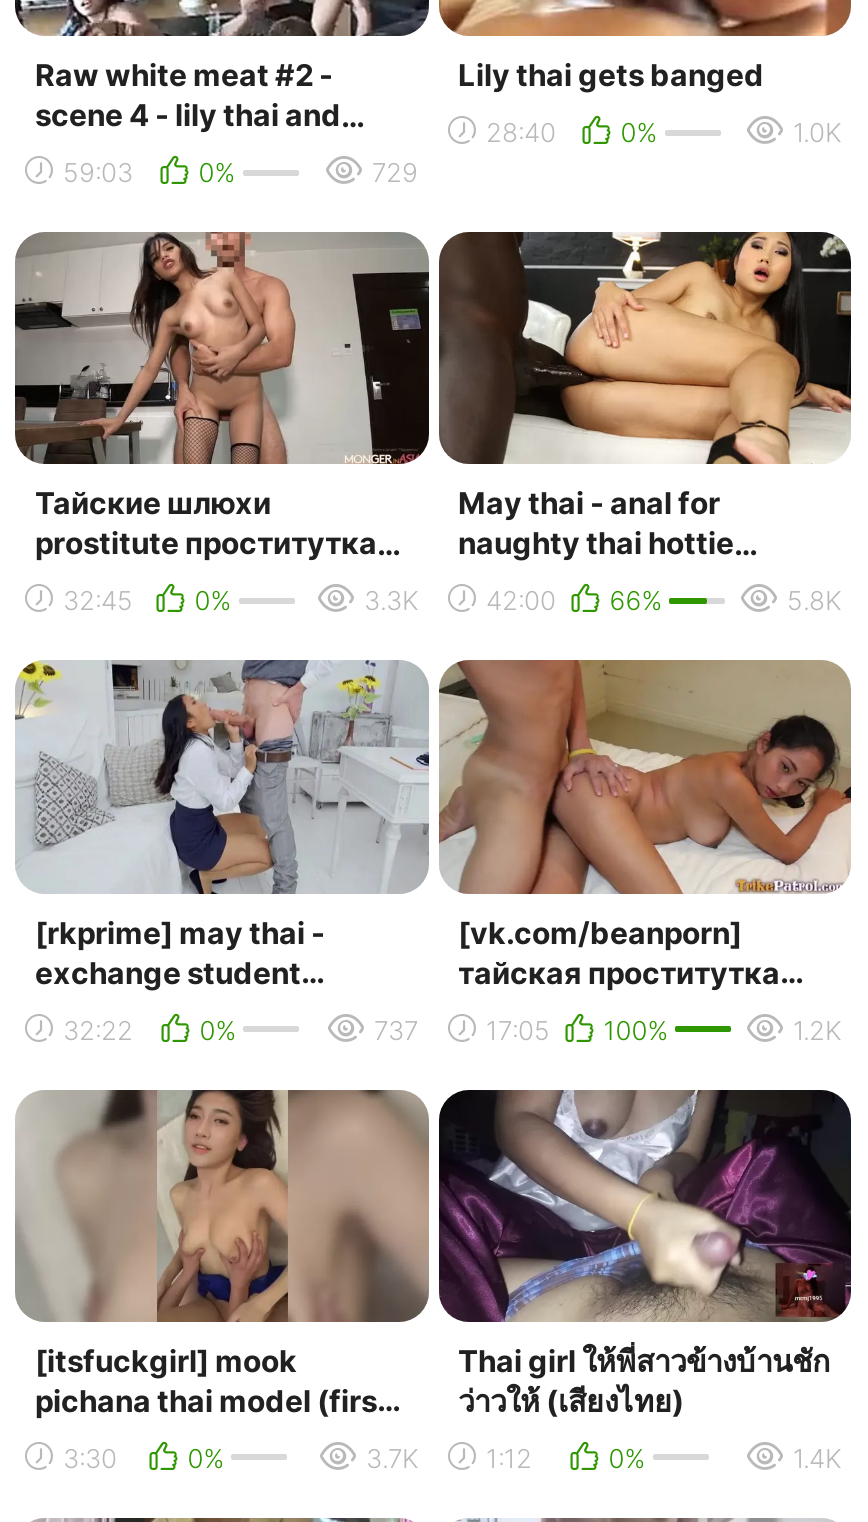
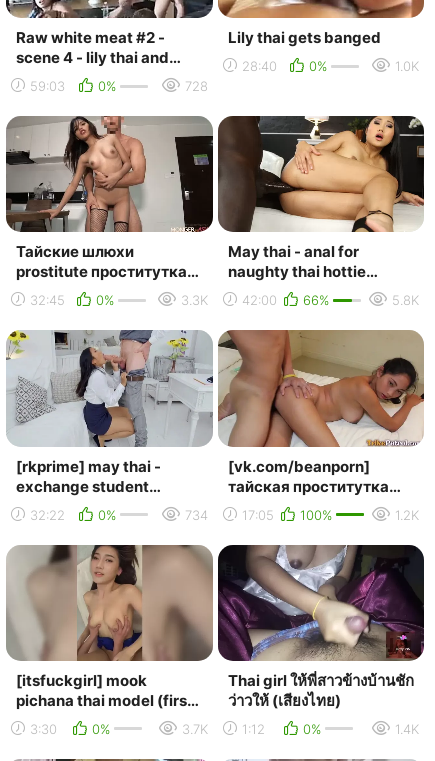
[372,156,418,188] 729 -> [184,78,207,94] 728
[374,1013,418,1045] 737 -> [184,507,207,523] 734

